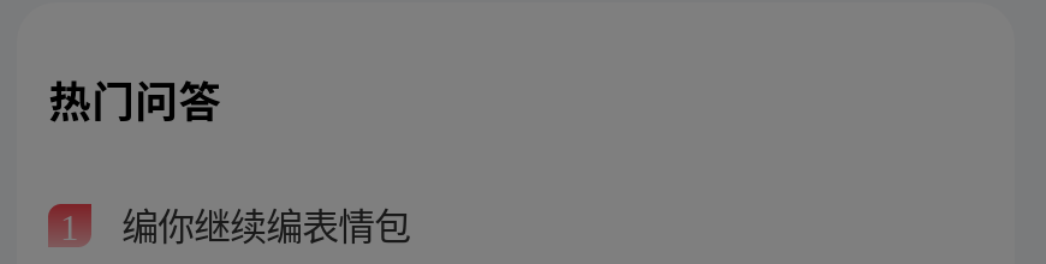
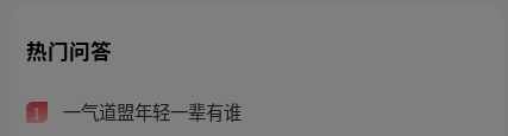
[112,198,410,251] 编你继续编表情包 -> [58,99,241,125] 一气道盟年轻一辈有谁

